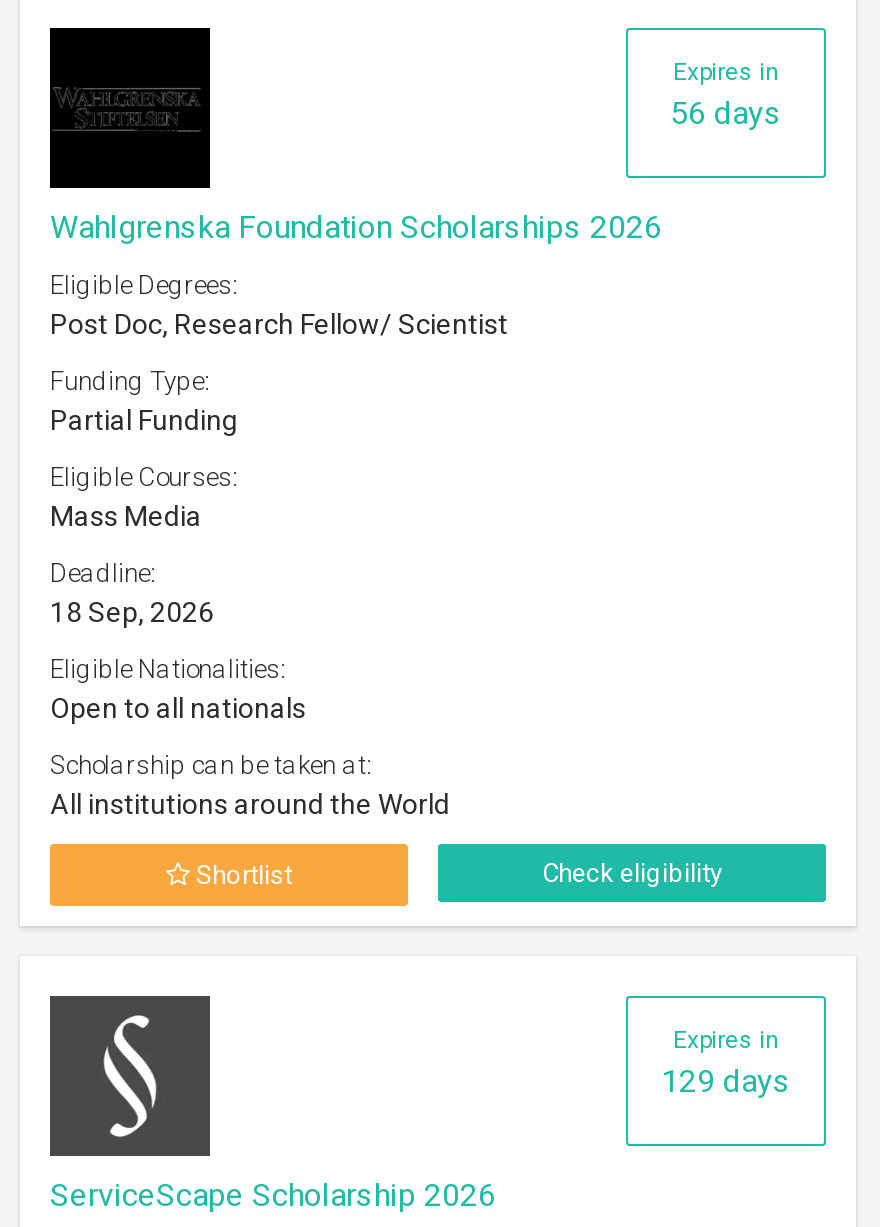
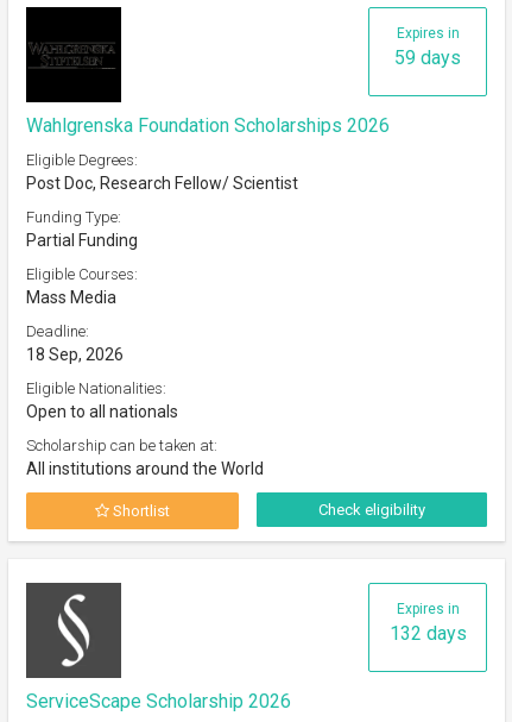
[670,94,782,132] 56 days -> [394,46,461,69] 59 days
[661,1062,791,1100] 129 days -> [389,622,466,645] 132 days

